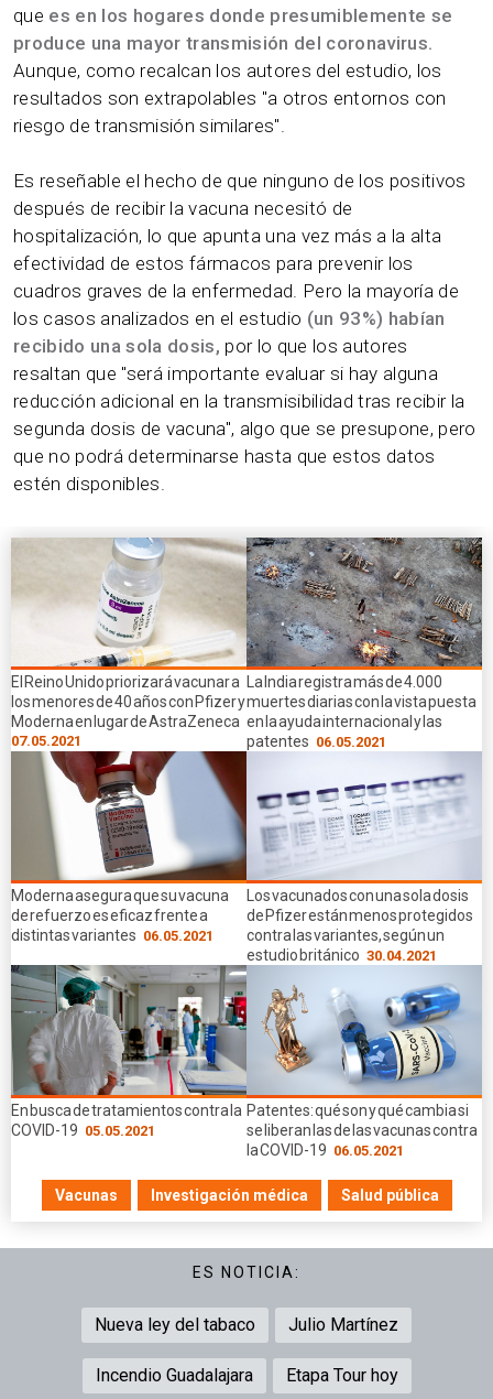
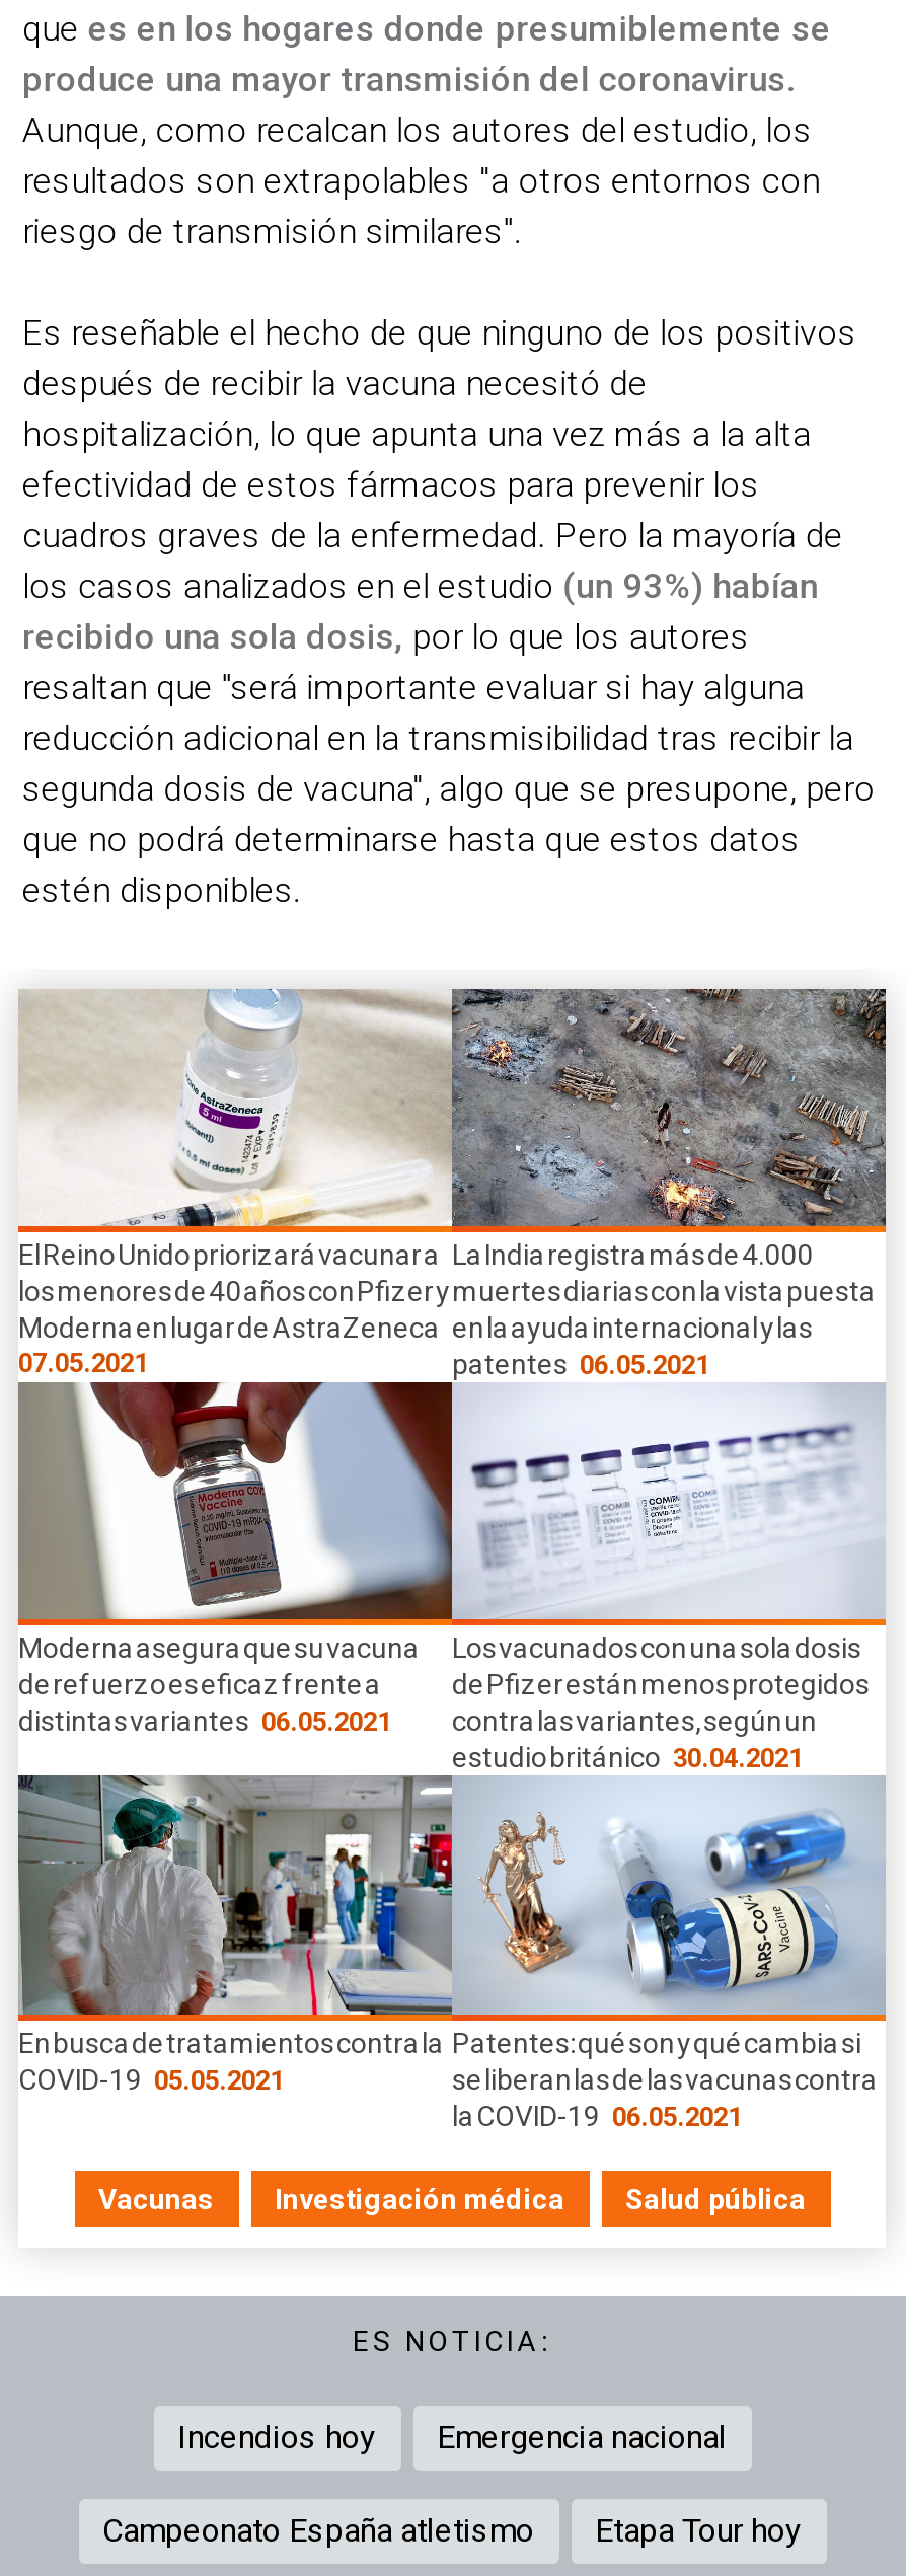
[95,1314,398,1335] Nueva ley del tabaco | Julio Martínez -> [177,2417,727,2456] Incendios hoy | Emergencia nacional
[95,1364,253,1385] Incendio Guadalajara -> [102,2510,534,2549] Campeonato España atletismo

